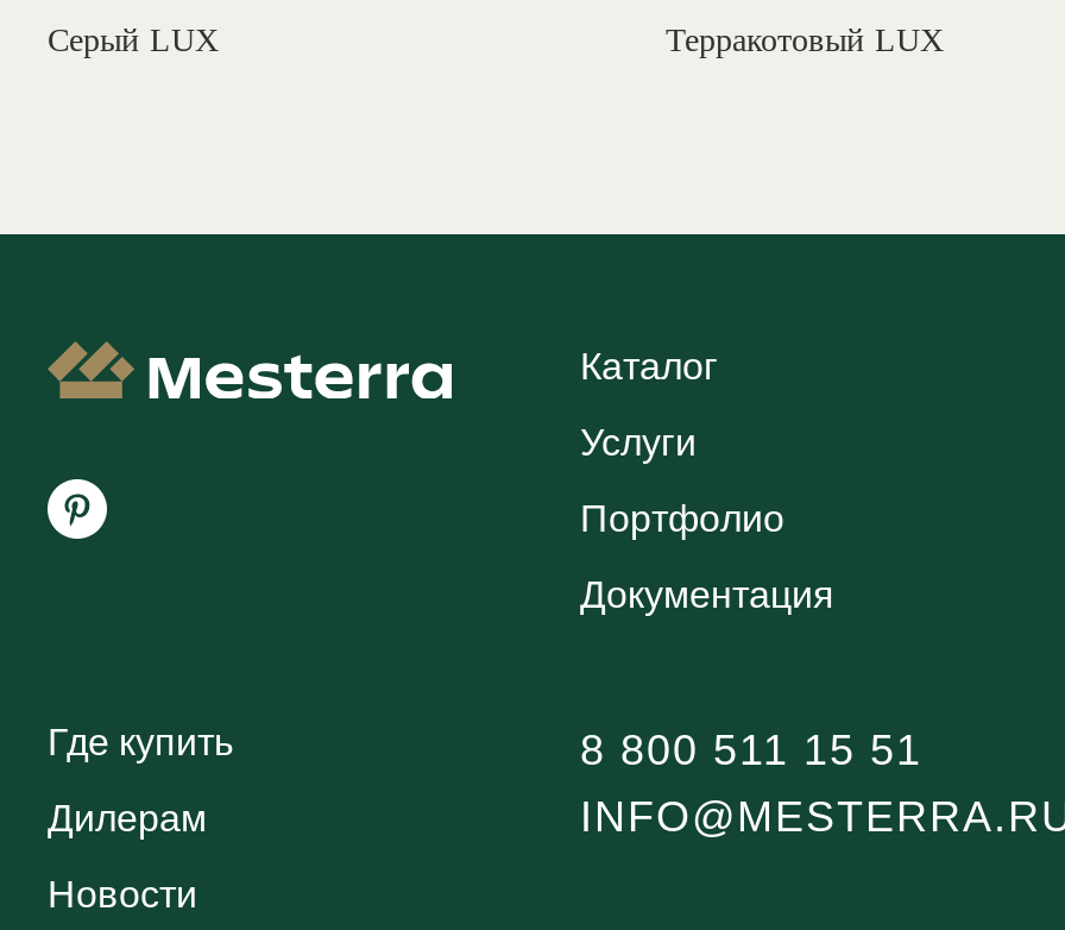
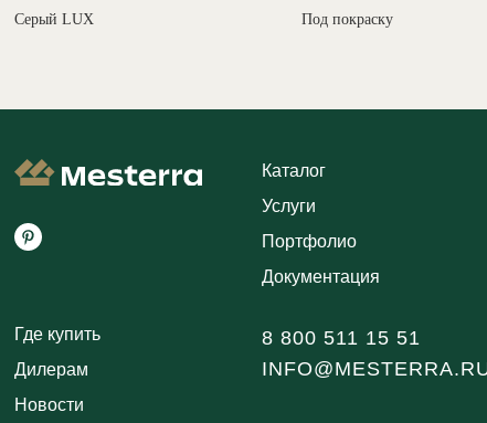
[666,22,944,58] Терракотовый LUX -> [301,11,393,27] Под покраску

